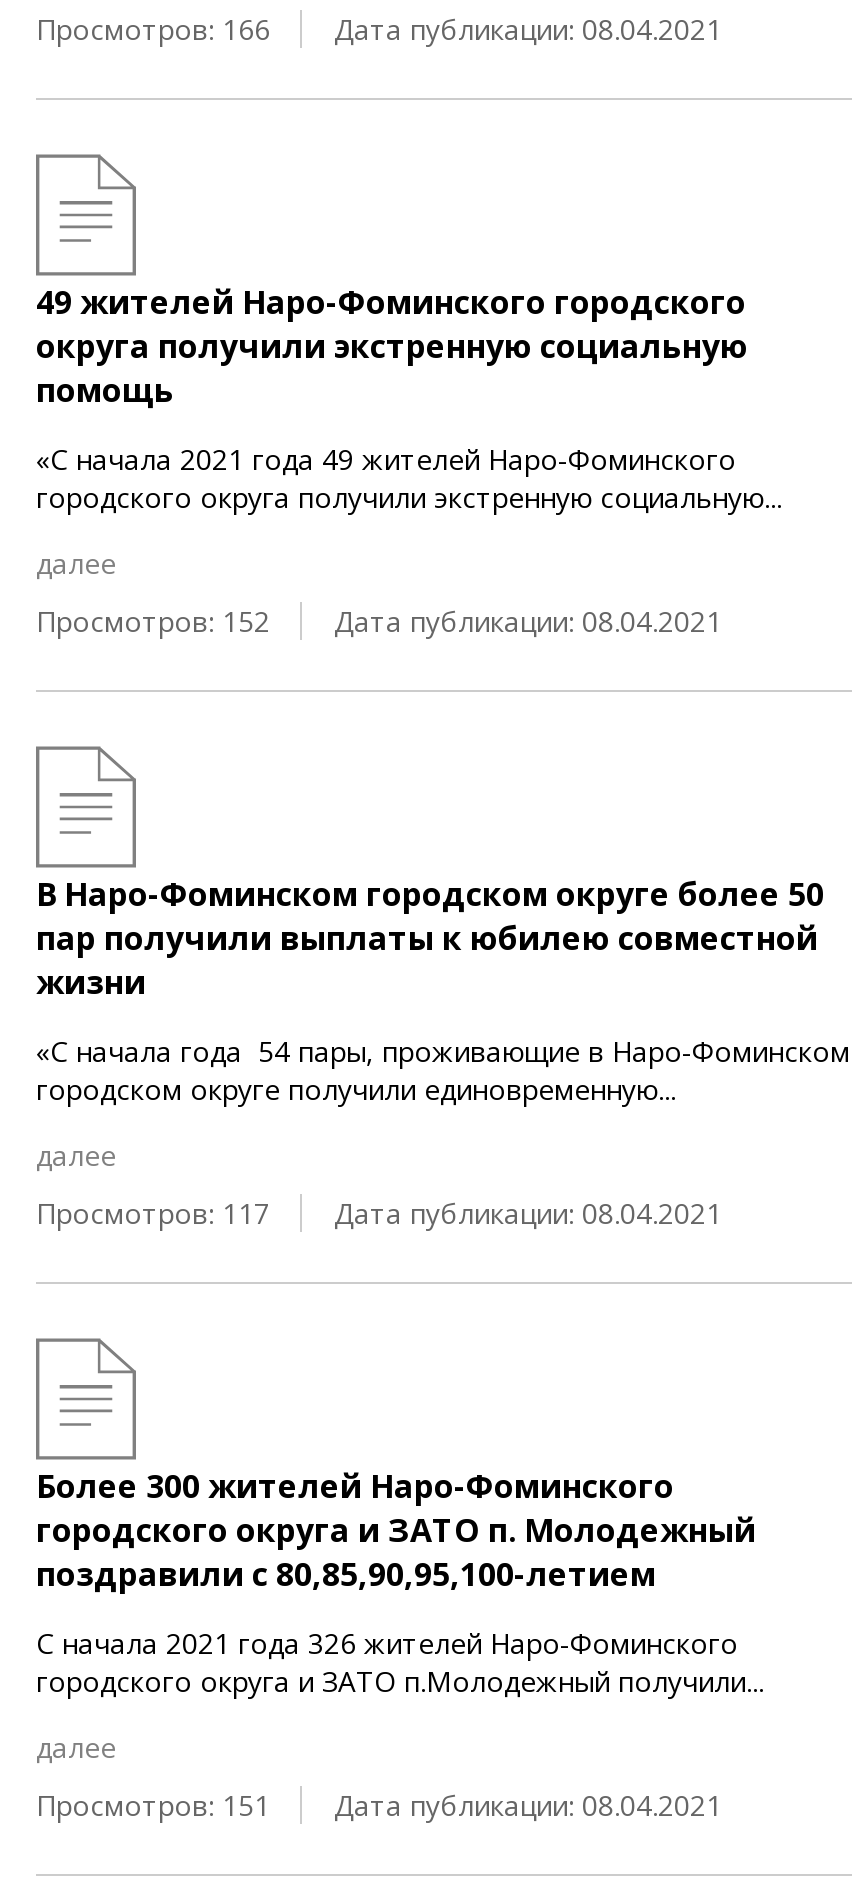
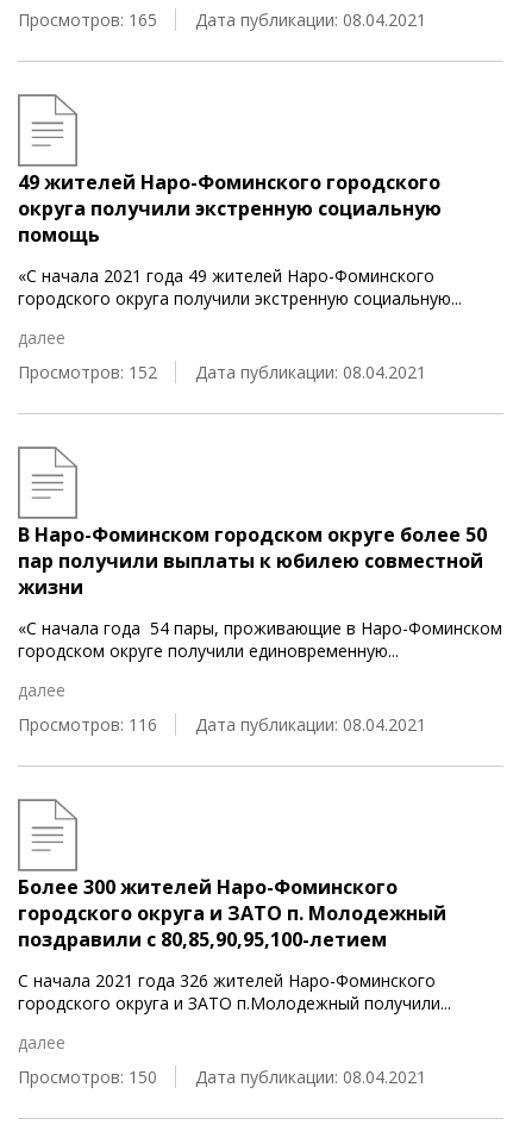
[36,10,722,48] Просмотров: 166 Дата публикации: 08.04.2021 -> [18,8,426,31] Просмотров: 165 Дата публикации: 08.04.2021
[36,1194,722,1232] Просмотров: 117 Дата публикации: 08.04.2021 -> [18,713,426,736] Просмотров: 116 Дата публикации: 08.04.2021
[36,1786,722,1824] Просмотров: 151 Дата публикации: 08.04.2021 -> [18,1065,426,1088] Просмотров: 150 Дата публикации: 08.04.2021

